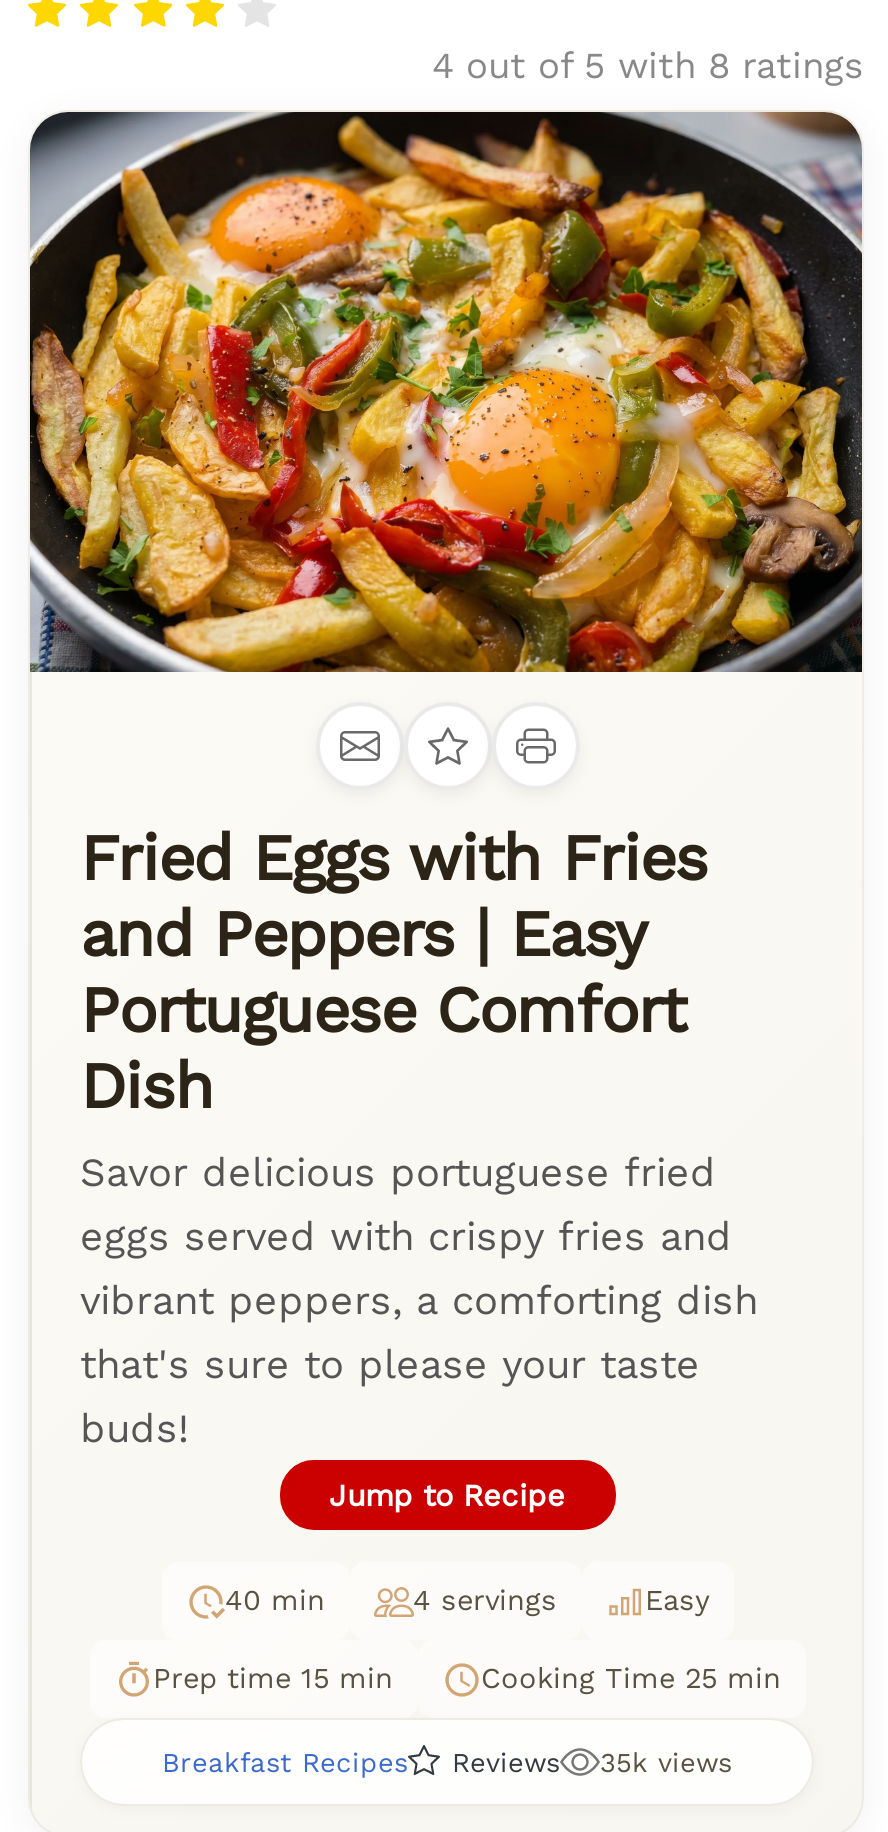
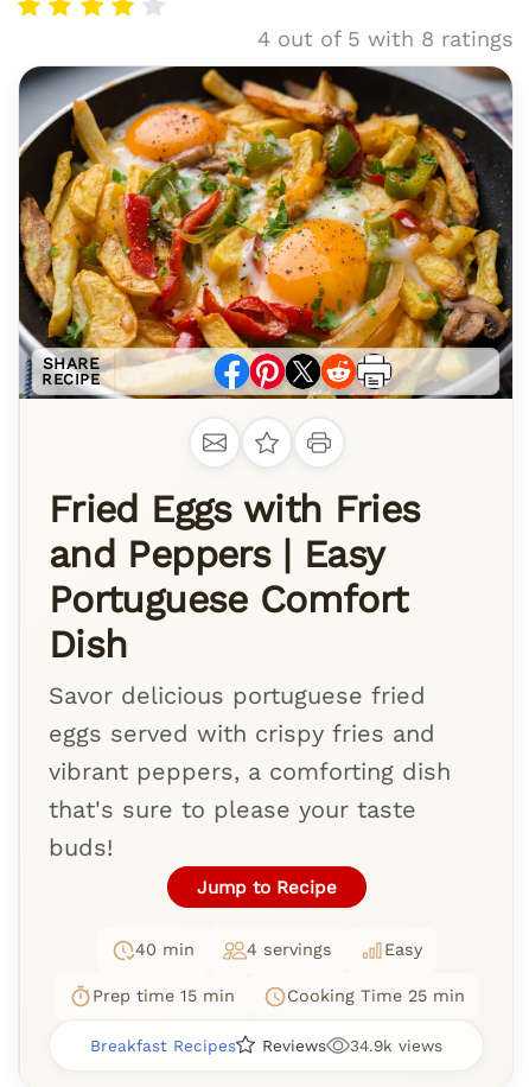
none -> [42,354,100,388] SHARE | RECIPE
[196,586,840,668] [image] -> [117,347,501,396] [image]
[162,1746,732,1778] Breakfast Recipes Reviews 35k views -> [90,1036,442,1055] Breakfast Recipes Reviews 34.9k views

